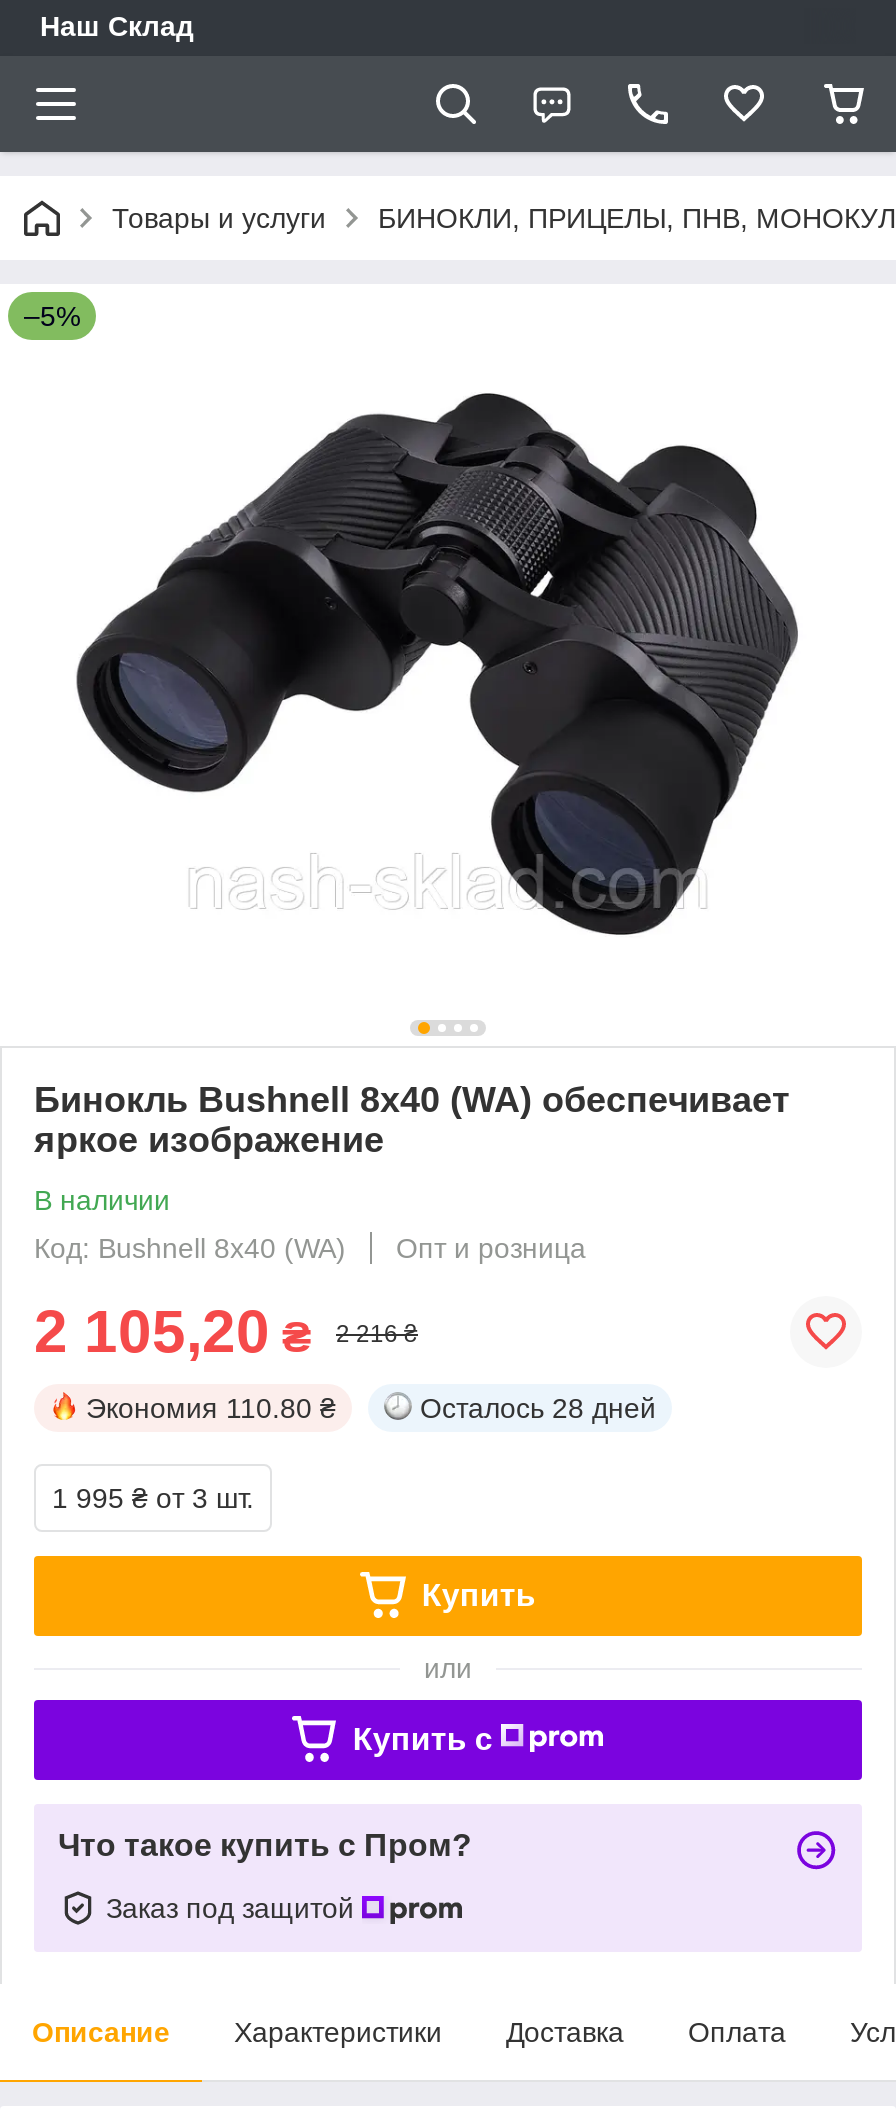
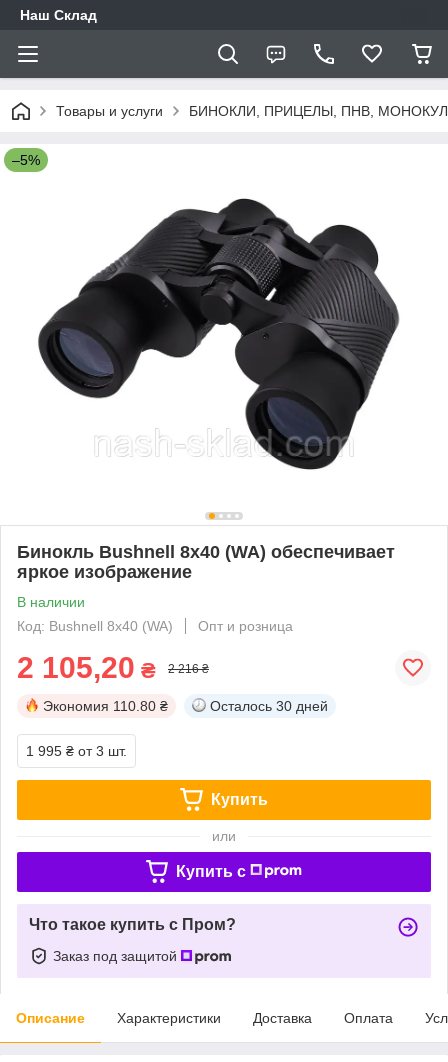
[420,1392,656,1424] Осталось 28 дней -> [210,698,328,714] Осталось 30 дней

